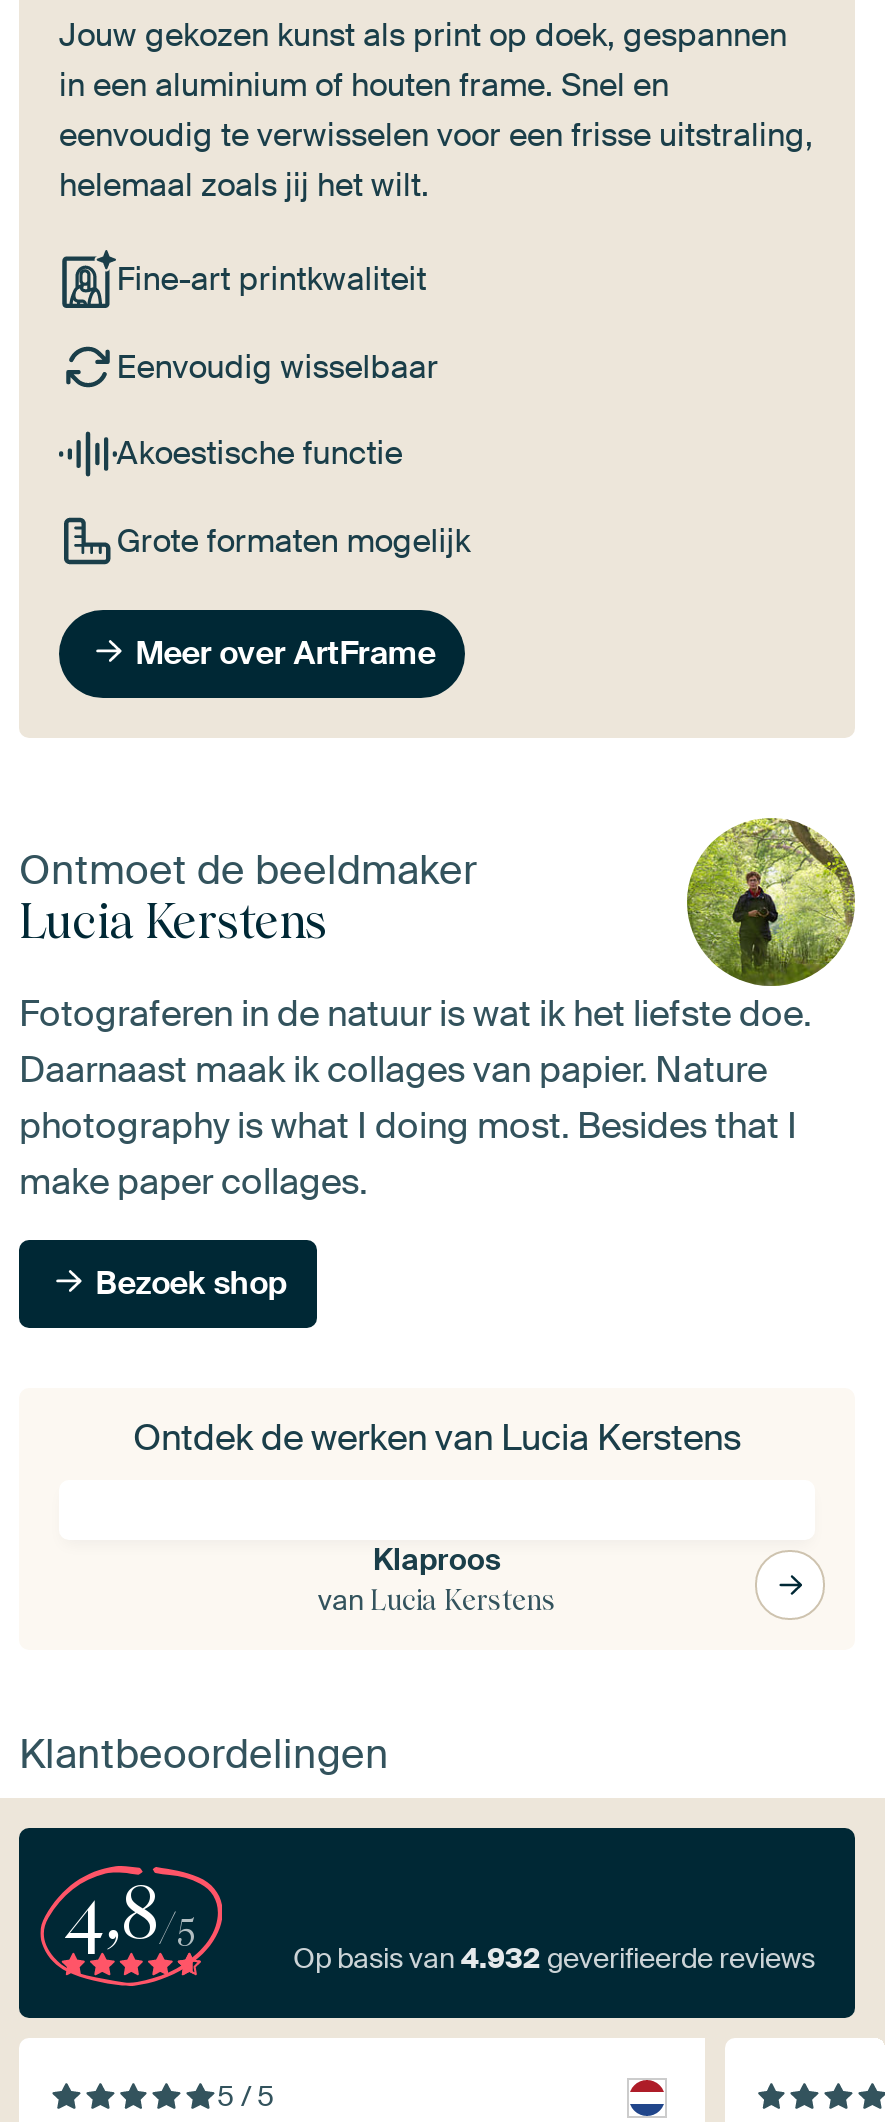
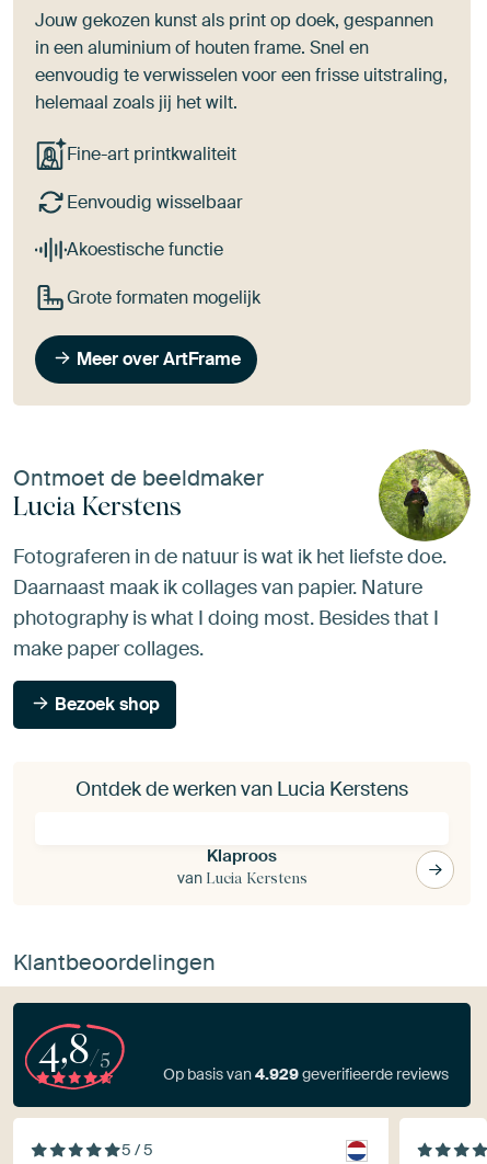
[293,1941,815,1977] Op basis van 4.932 geverifieerde reviews -> [163,1065,449,1085] Op basis van 4.929 geverifieerde reviews

